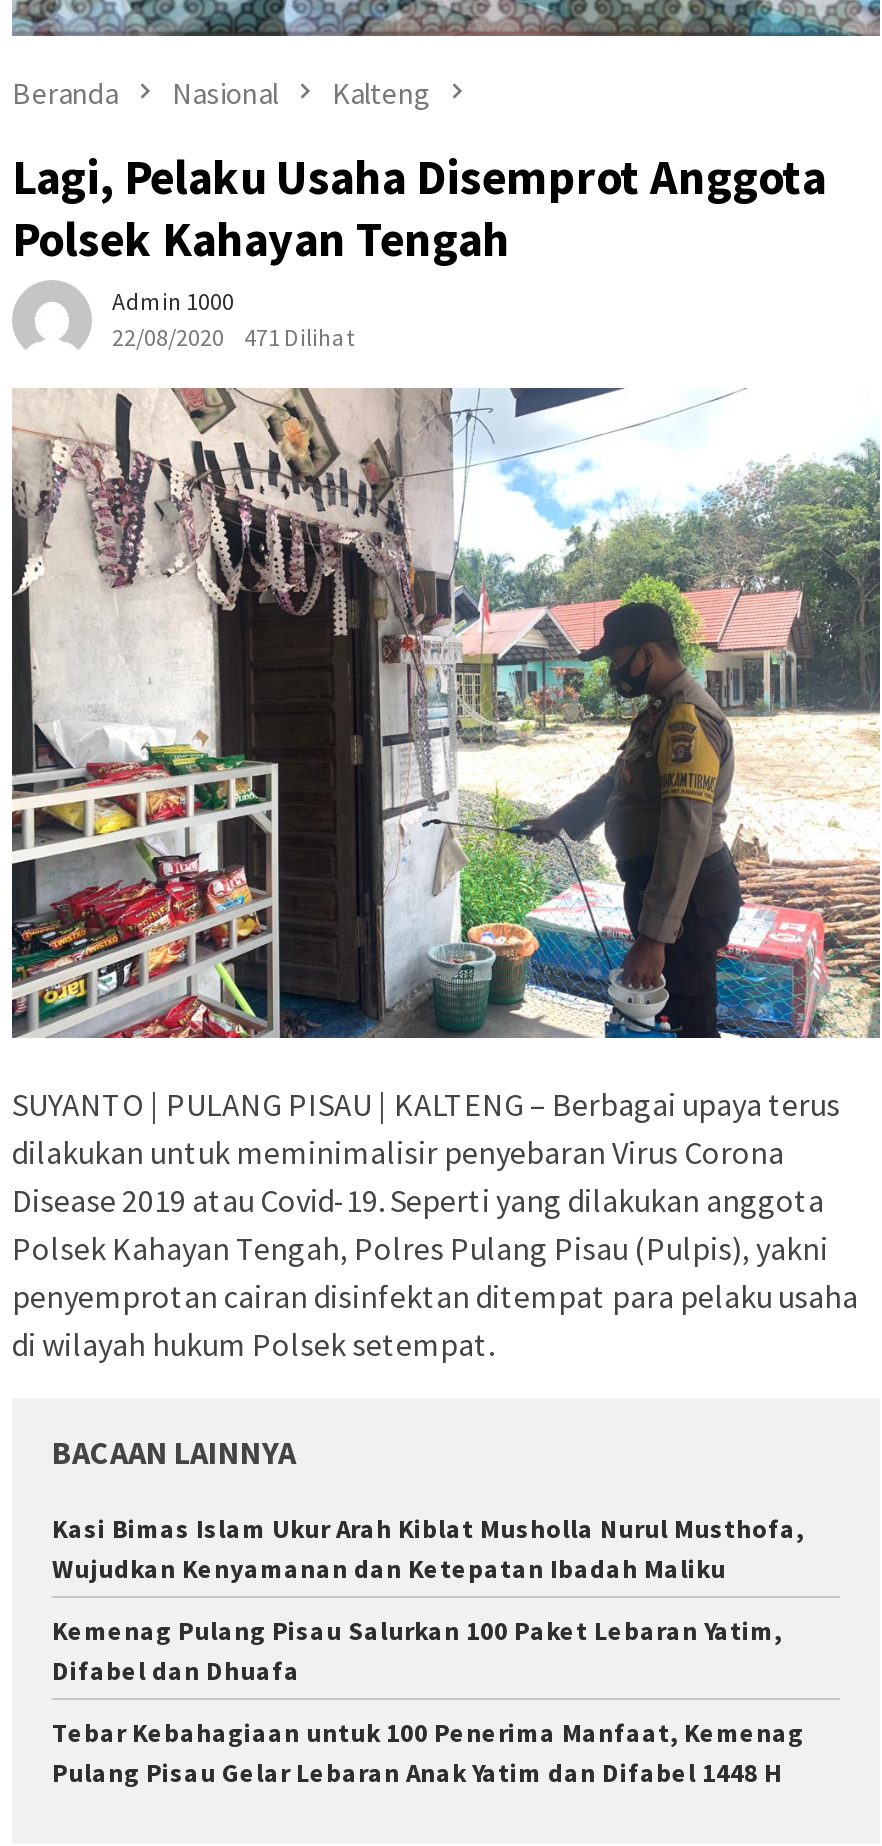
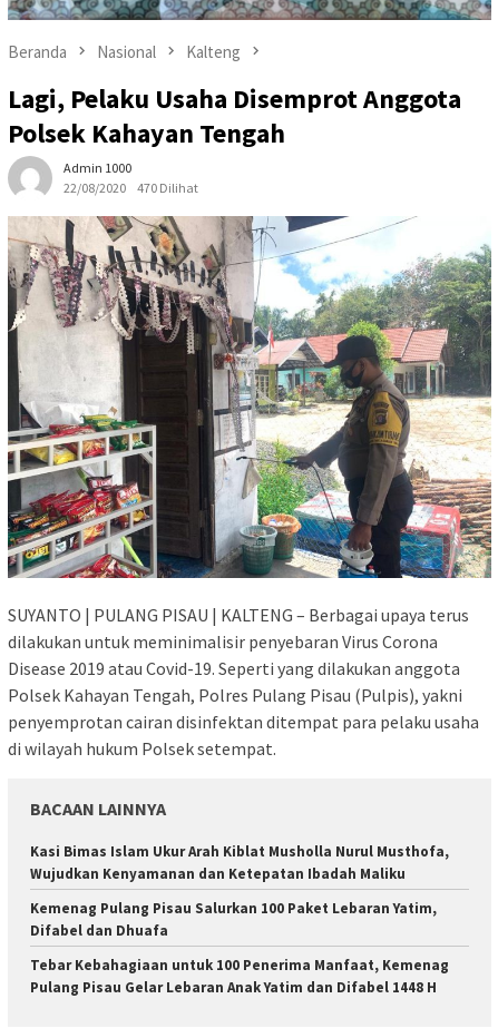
[112,322,354,352] 22/08/2020 471 Dilihat -> [64,179,198,196] 22/08/2020 470 Dilihat

